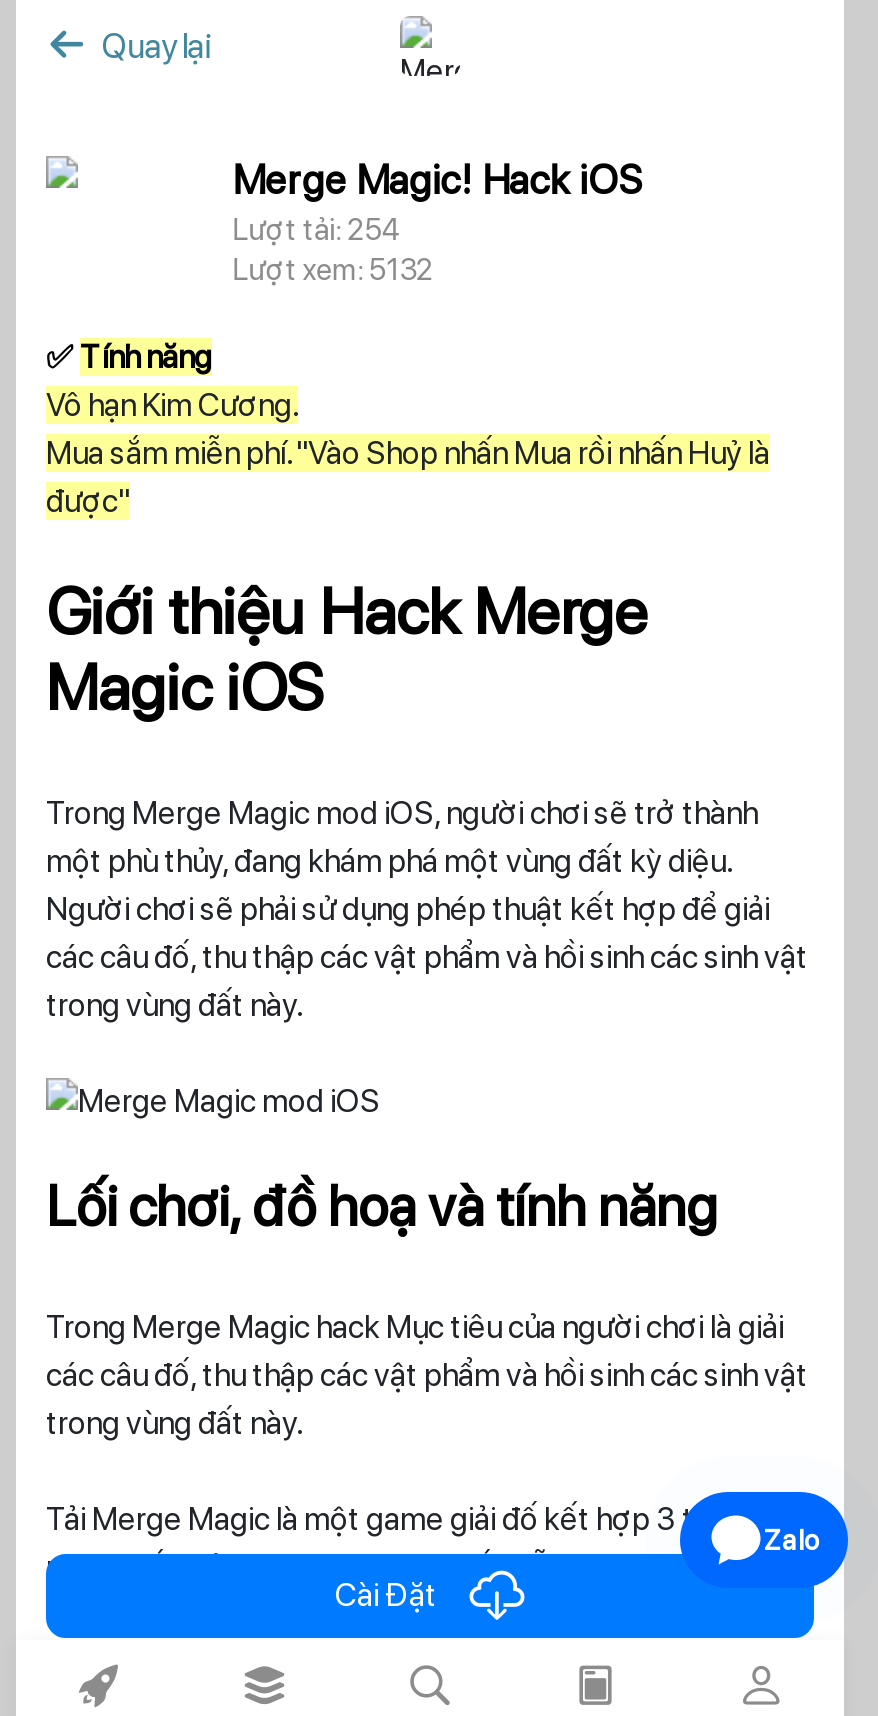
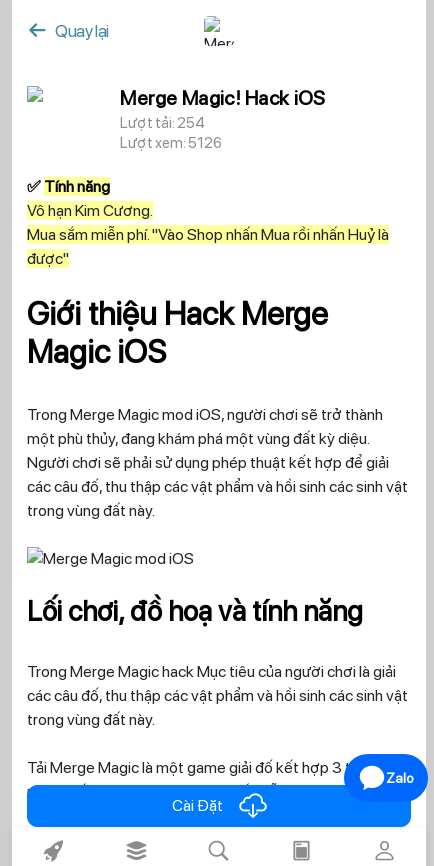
[233,252,433,288] Lượt xem: 5132 -> [120,134,221,152] Lượt xem: 5126

